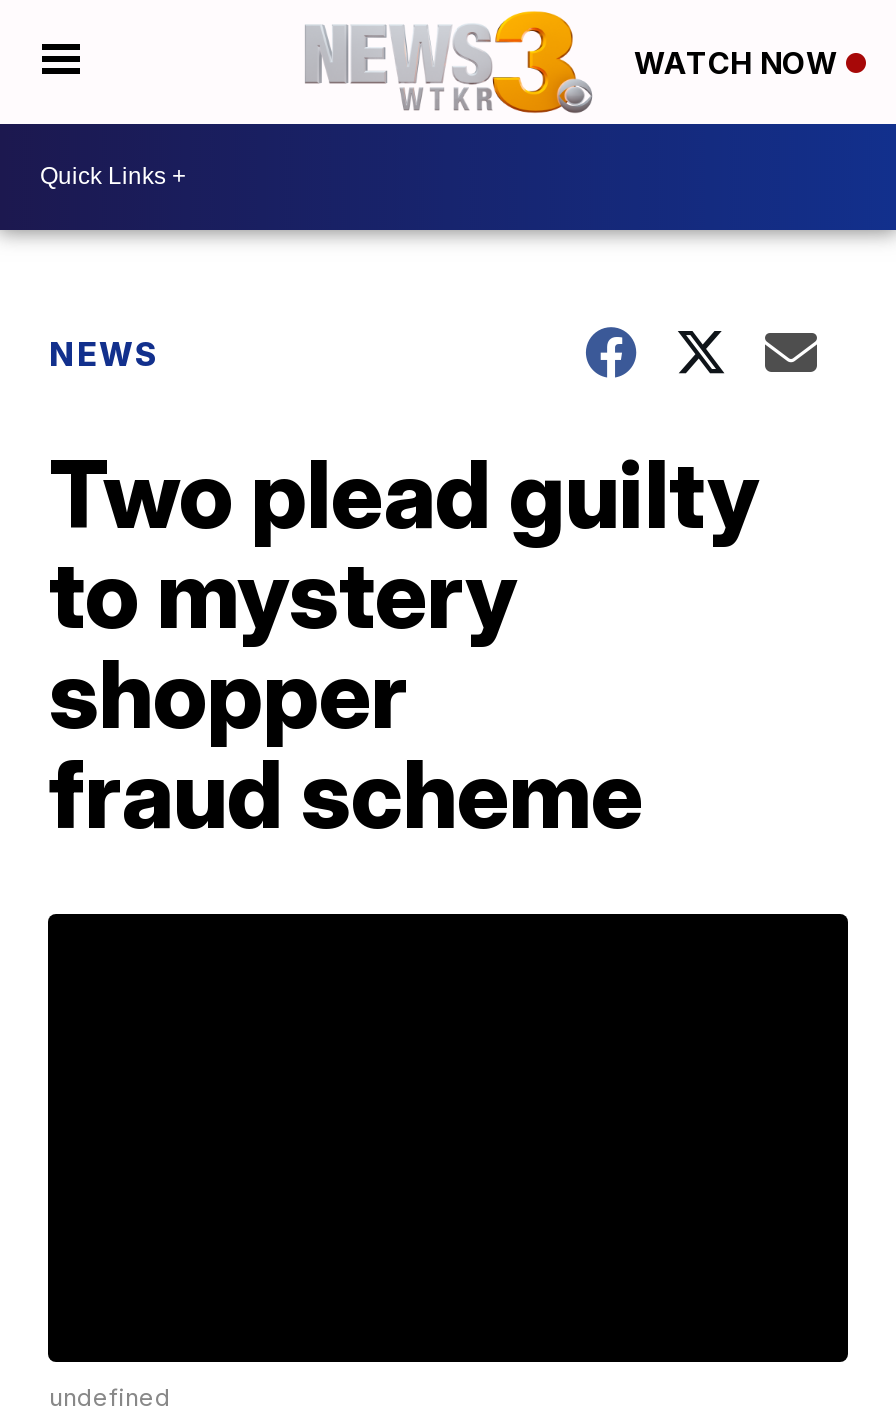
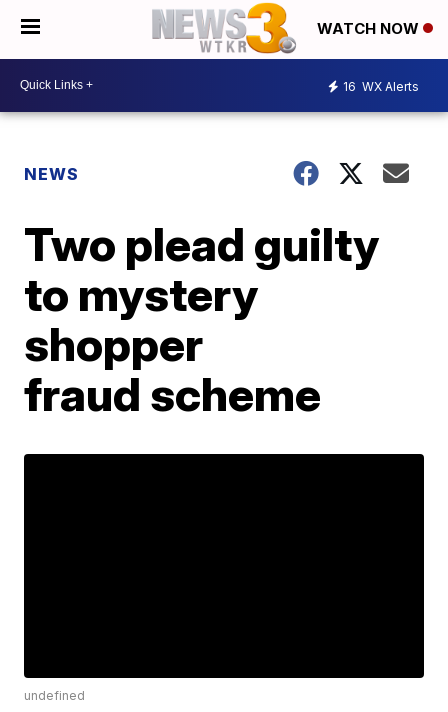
none -> [343,79,419,94] 16 WX Alerts

